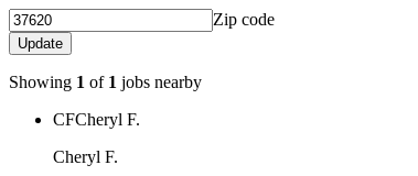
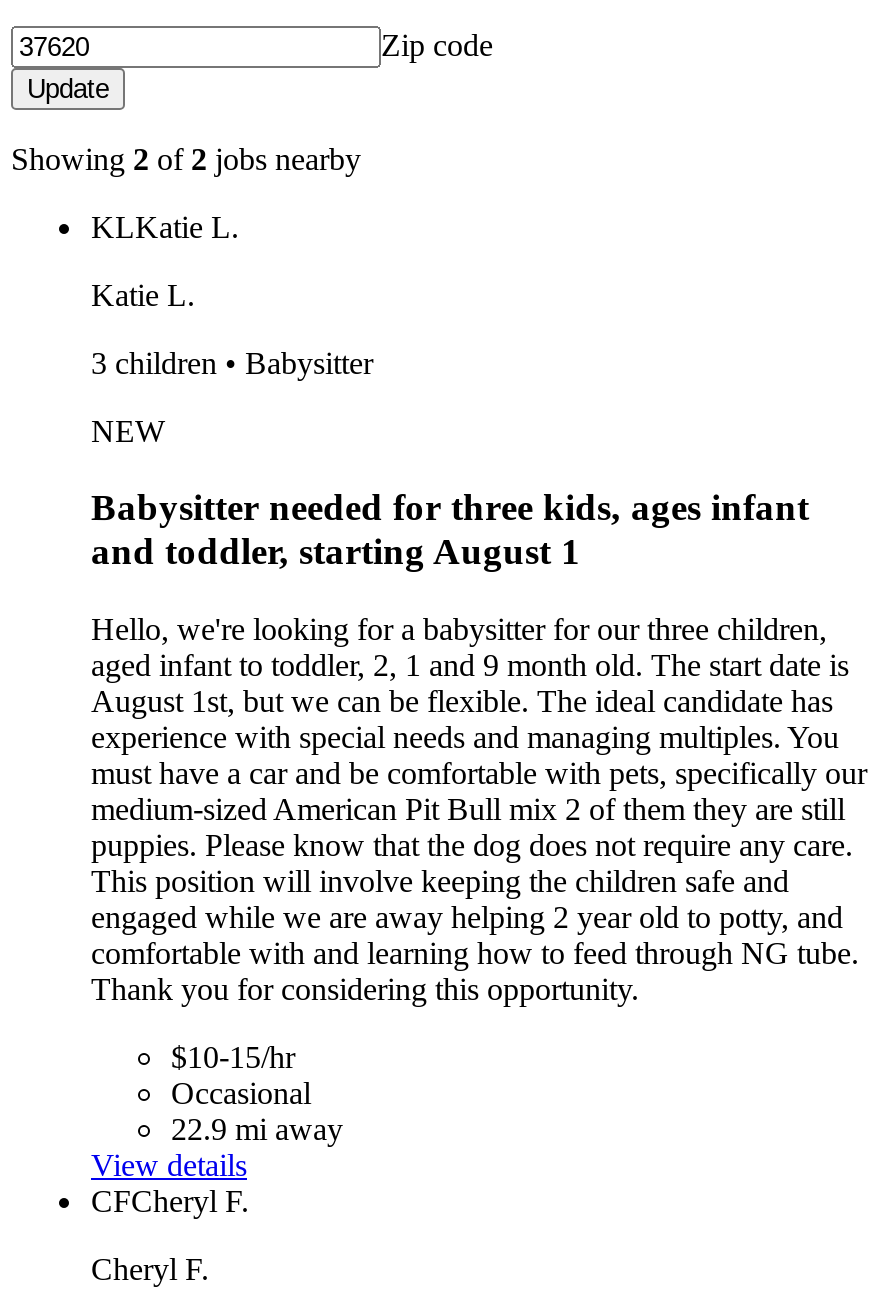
[9,72,202,91] Showing 1 of 1 jobs nearby -> [11,141,867,1182] Showing 2 of 2 jobs nearby | KL Katie L. | Katie L. | 3 children • Babysitter | NEW | Babysitter needed for three kids, ages infant | and toddler, starting August 1 | Hello, we're looking for a babysitter for our three children, | aged infant to toddler, 2, 1 and 9 month old. The start date is | August 1st, but we can be flexible. The ideal candidate has | experience with special needs and managing multiples. You | must have a car and be comfortable with pets, specifically our | medium-sized American Pit Bull mix 2 of them they are still | puppies. Please know that the dog does not require any care. | This position will involve keeping the children safe and | engaged while we are away helping 2 year old to potty, and | comfortable with and learning how to feed through NG tube. | Thank you for considering this opportunity. | $10-15/hr | Occasional | 22.9 mi away | View details

